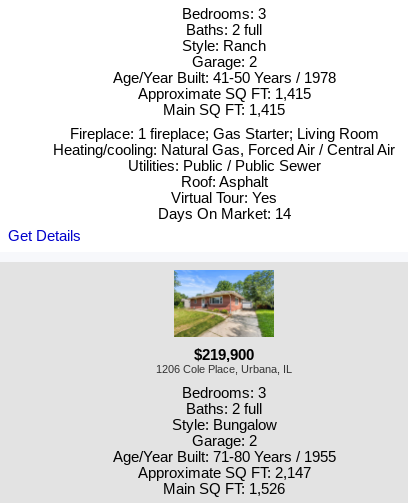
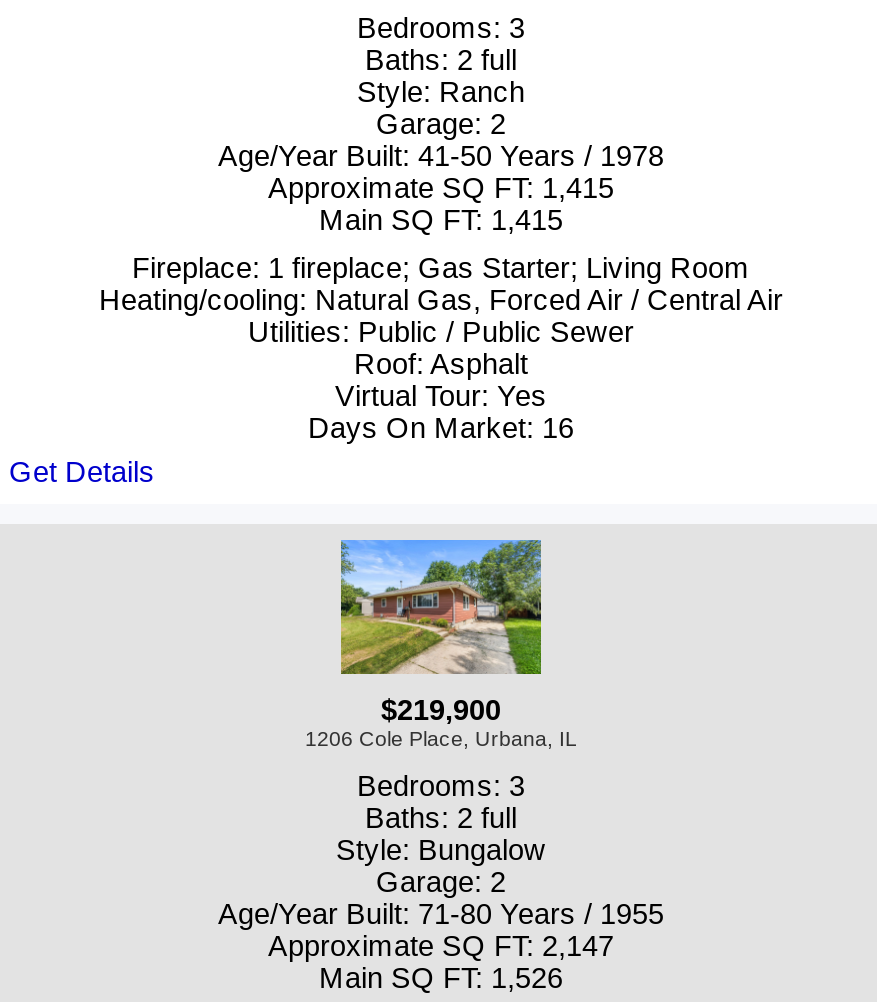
[157,206,290,222] Days On Market: 14 -> [308,412,574,444] Days On Market: 16

